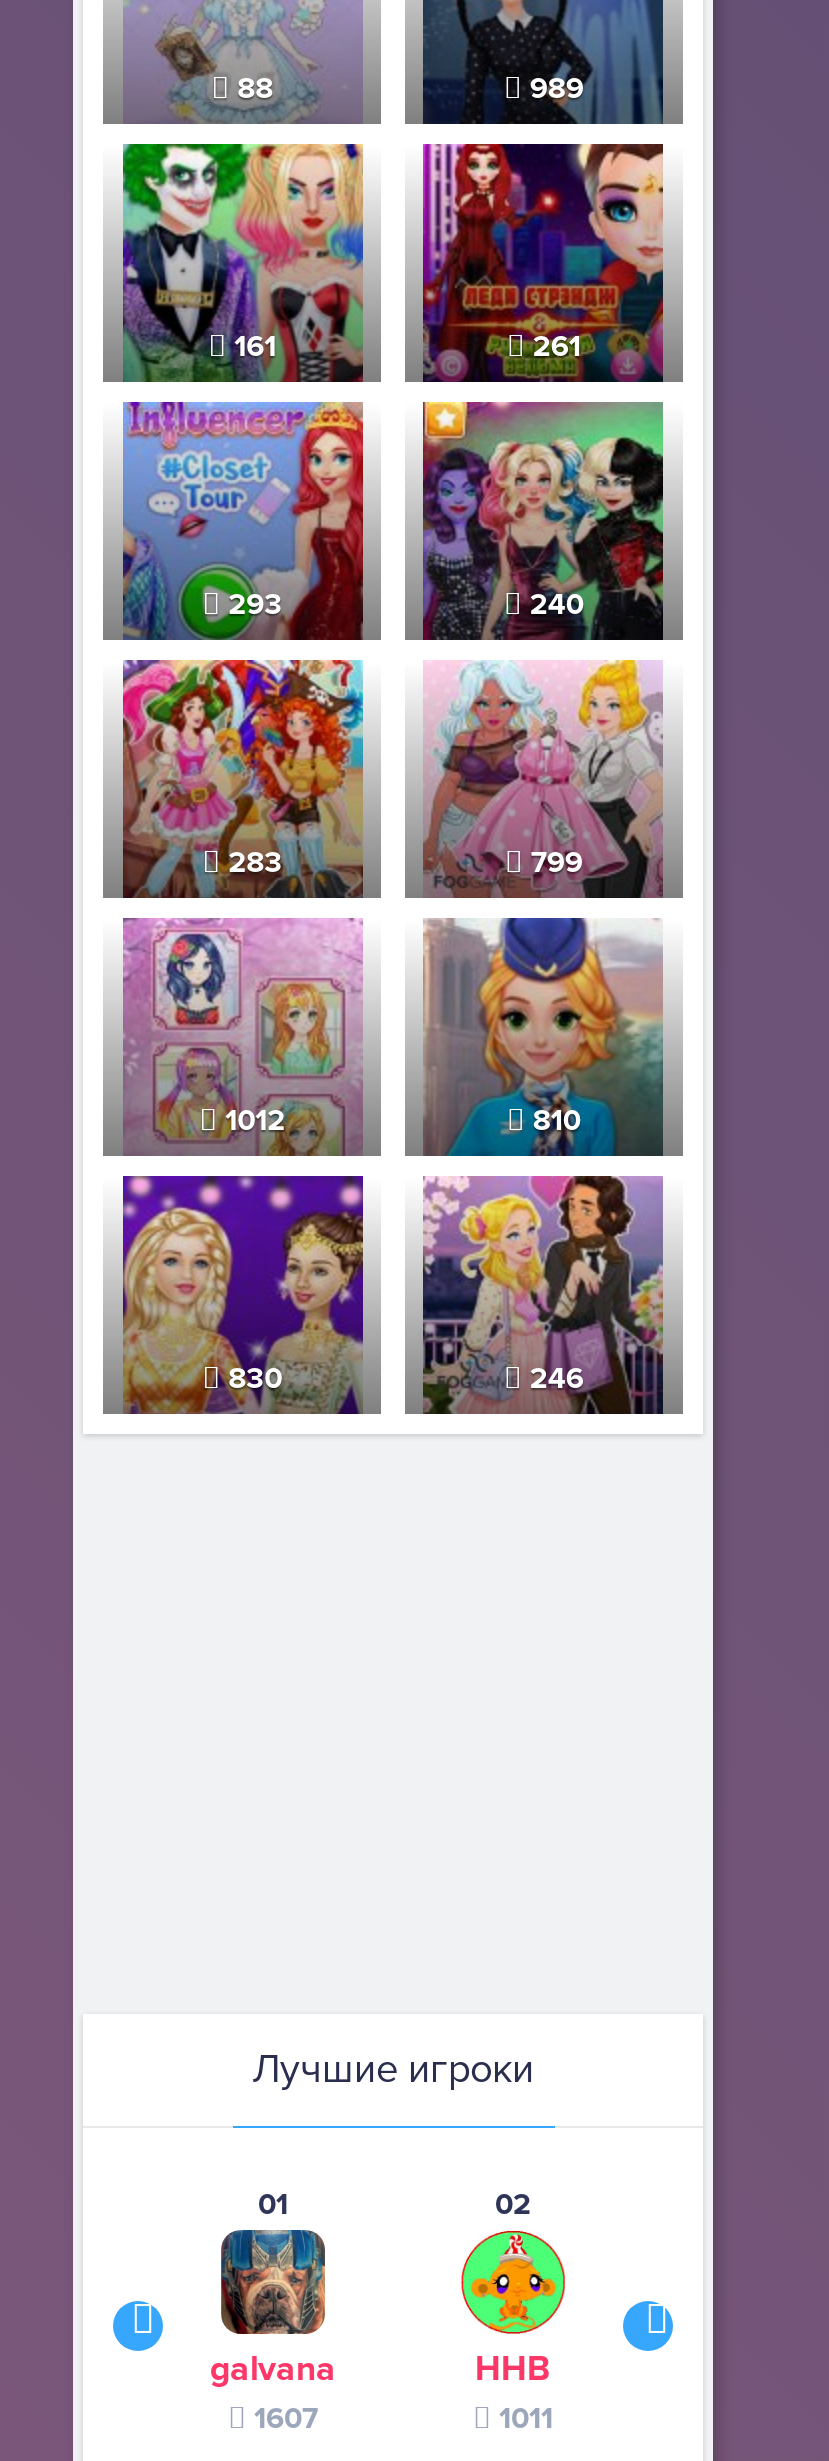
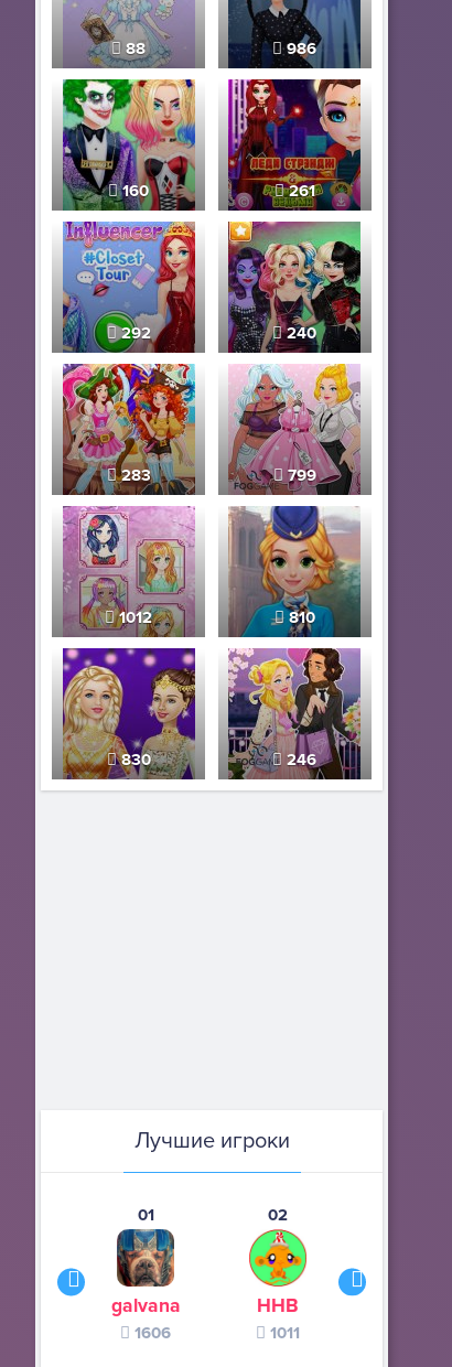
[522,71,584,107] 989 -> [283,39,317,59] 986
[226,329,276,365] 161 -> [118,181,149,201] 160
[220,587,282,623] 293 -> [116,323,151,343] 292
[246,2401,318,2437] 1607 -> [130,1323,171,1343] 1606

